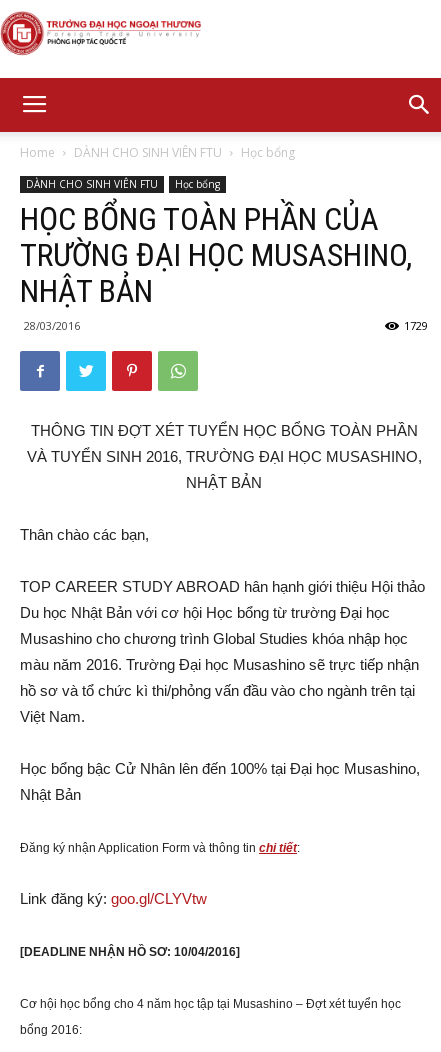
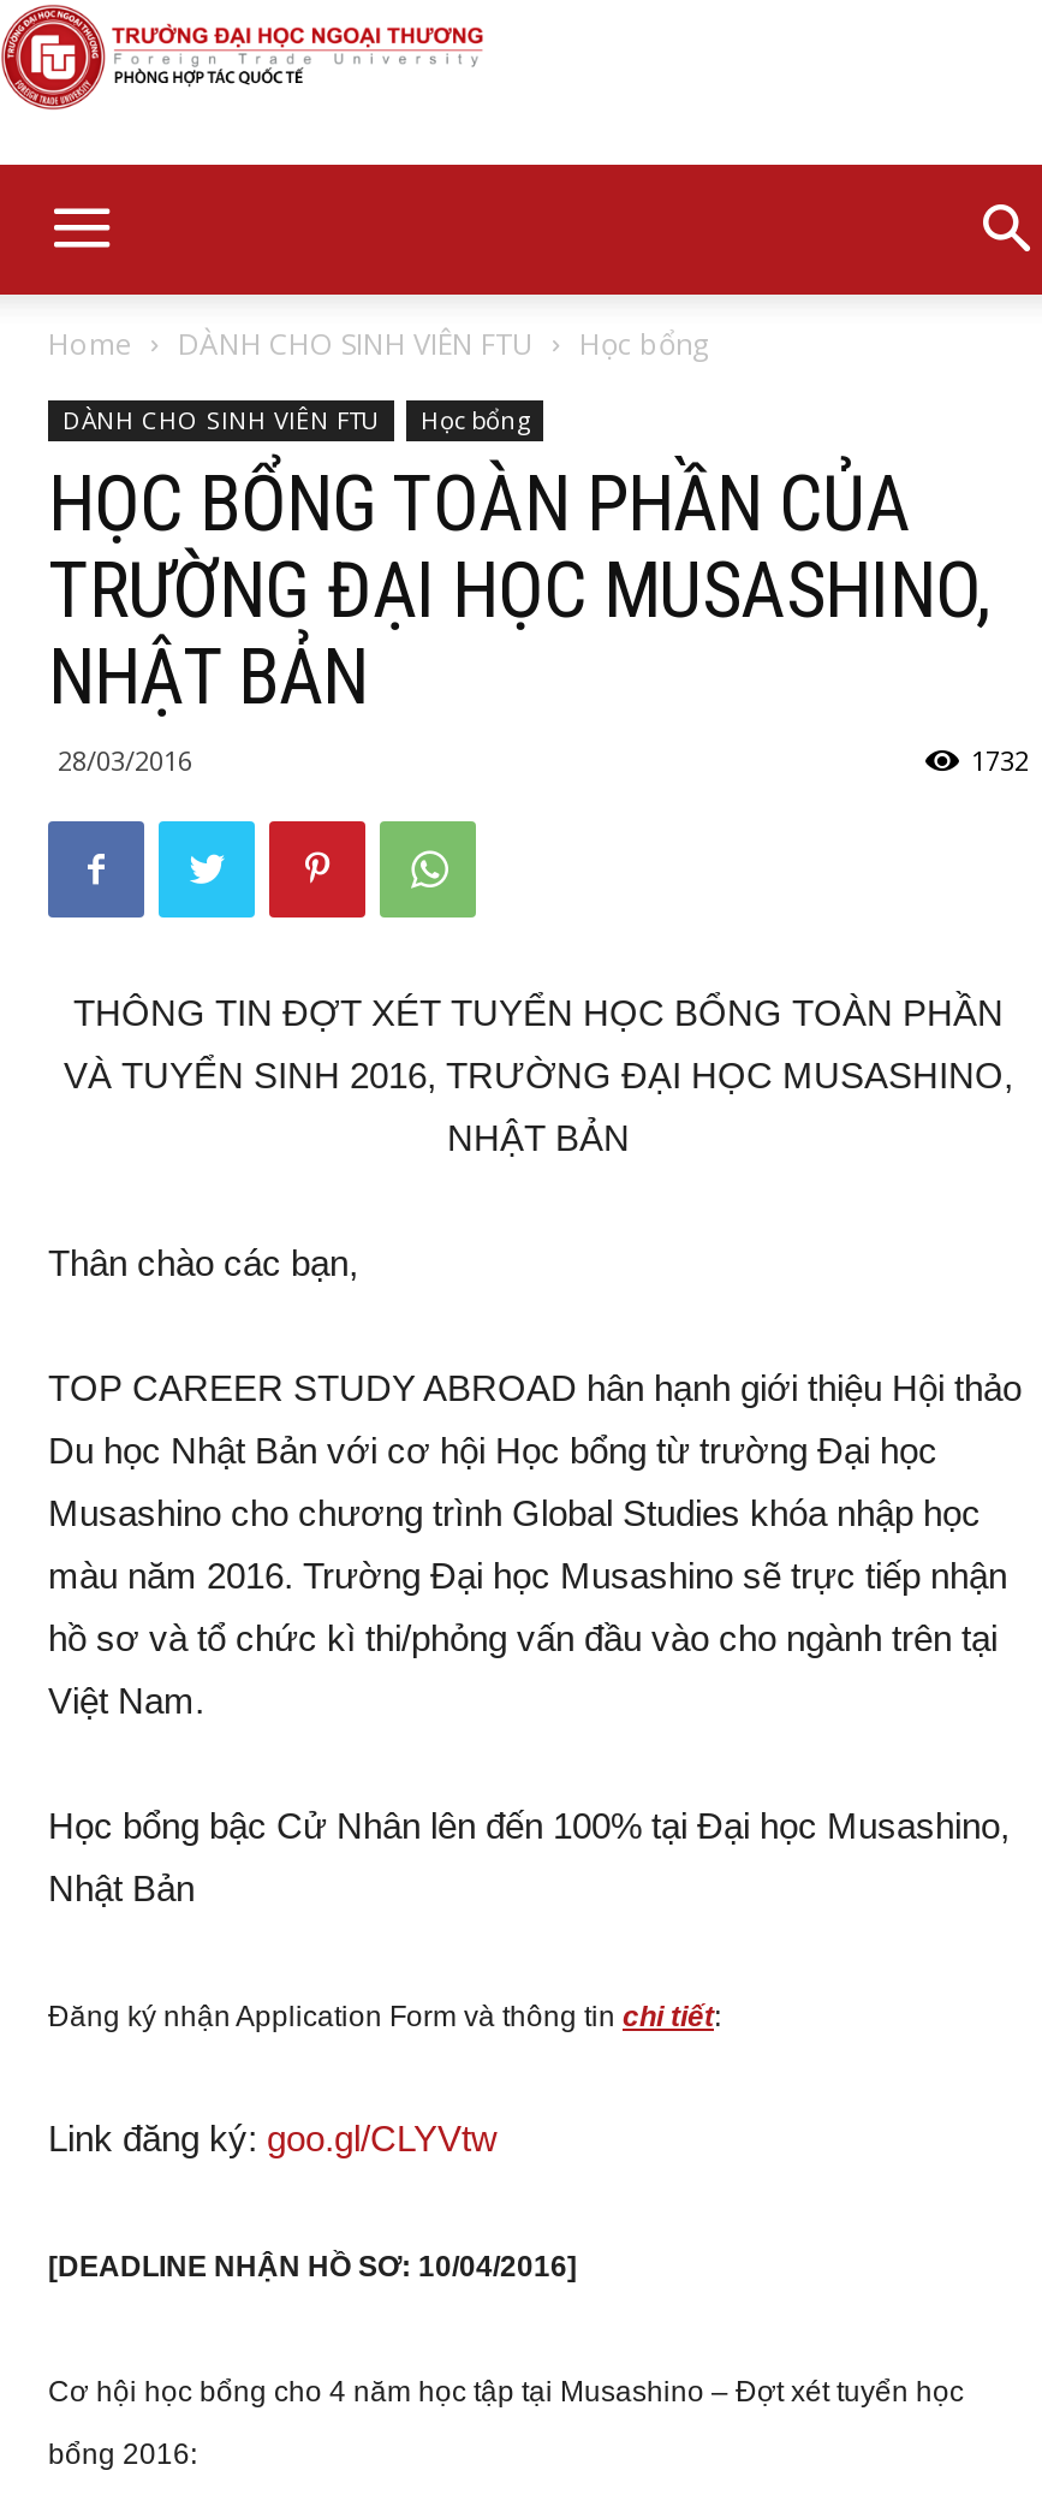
[404,318,428,333] 1729 -> [971,742,1029,778] 1732

